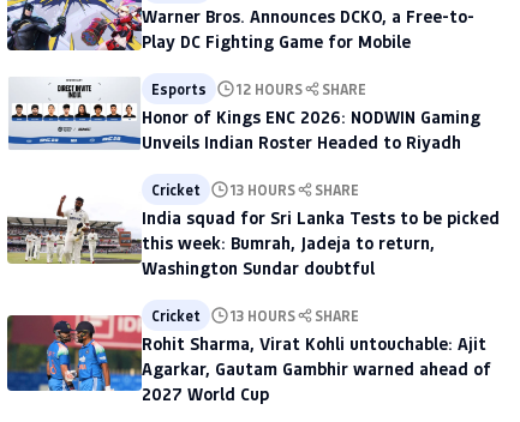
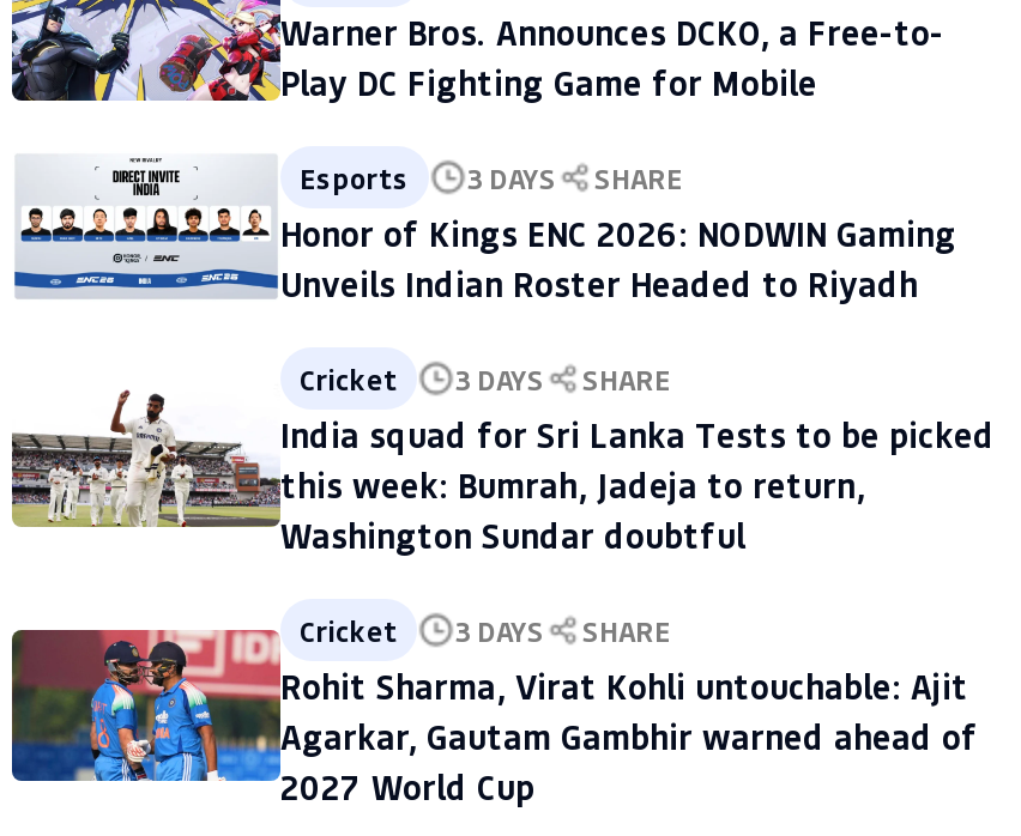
[151,79,366,98] Esports 12 HOURS SHARE -> [300,158,683,196] Esports 3 DAYS SHARE
[151,180,359,199] Cricket 13 HOURS SHARE -> [300,359,671,398] Cricket 3 DAYS SHARE
[151,306,359,325] Cricket 13 HOURS SHARE -> [300,611,671,649] Cricket 3 DAYS SHARE

